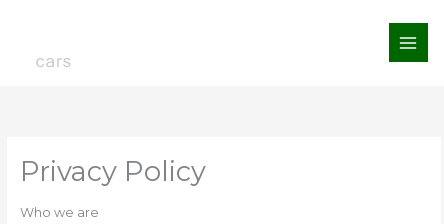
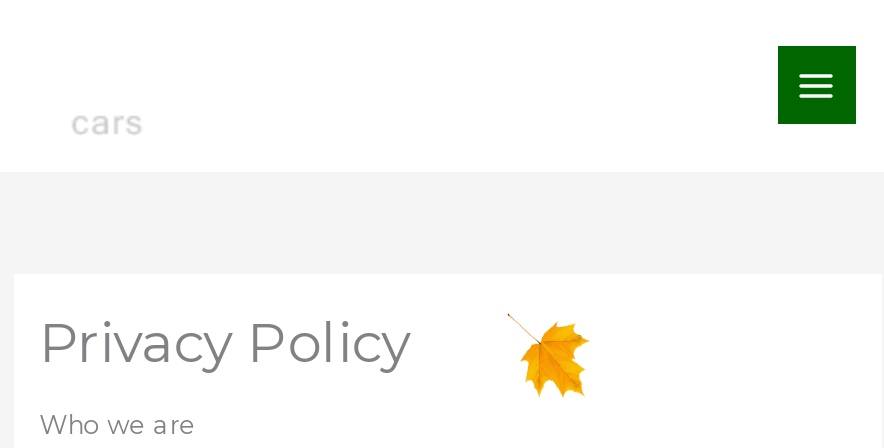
none -> [508,314,590,398] [image]

